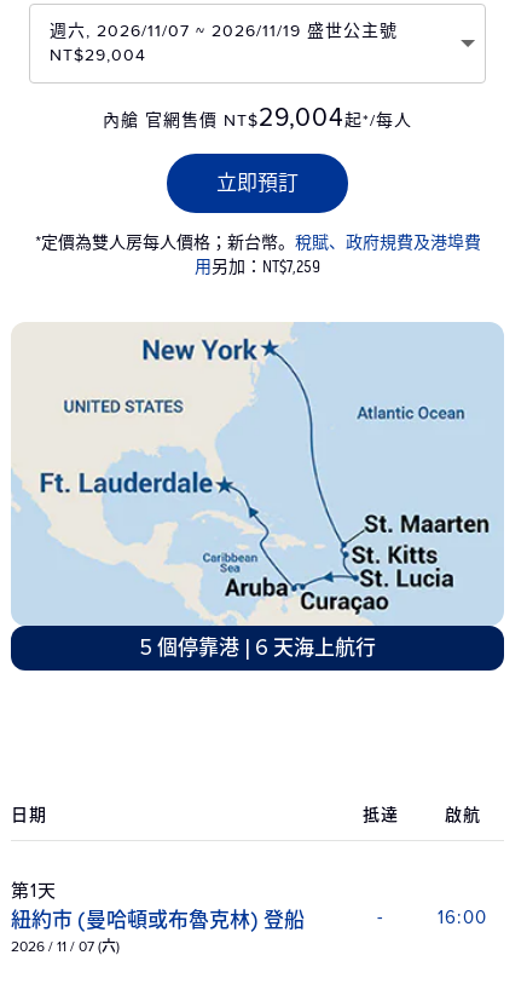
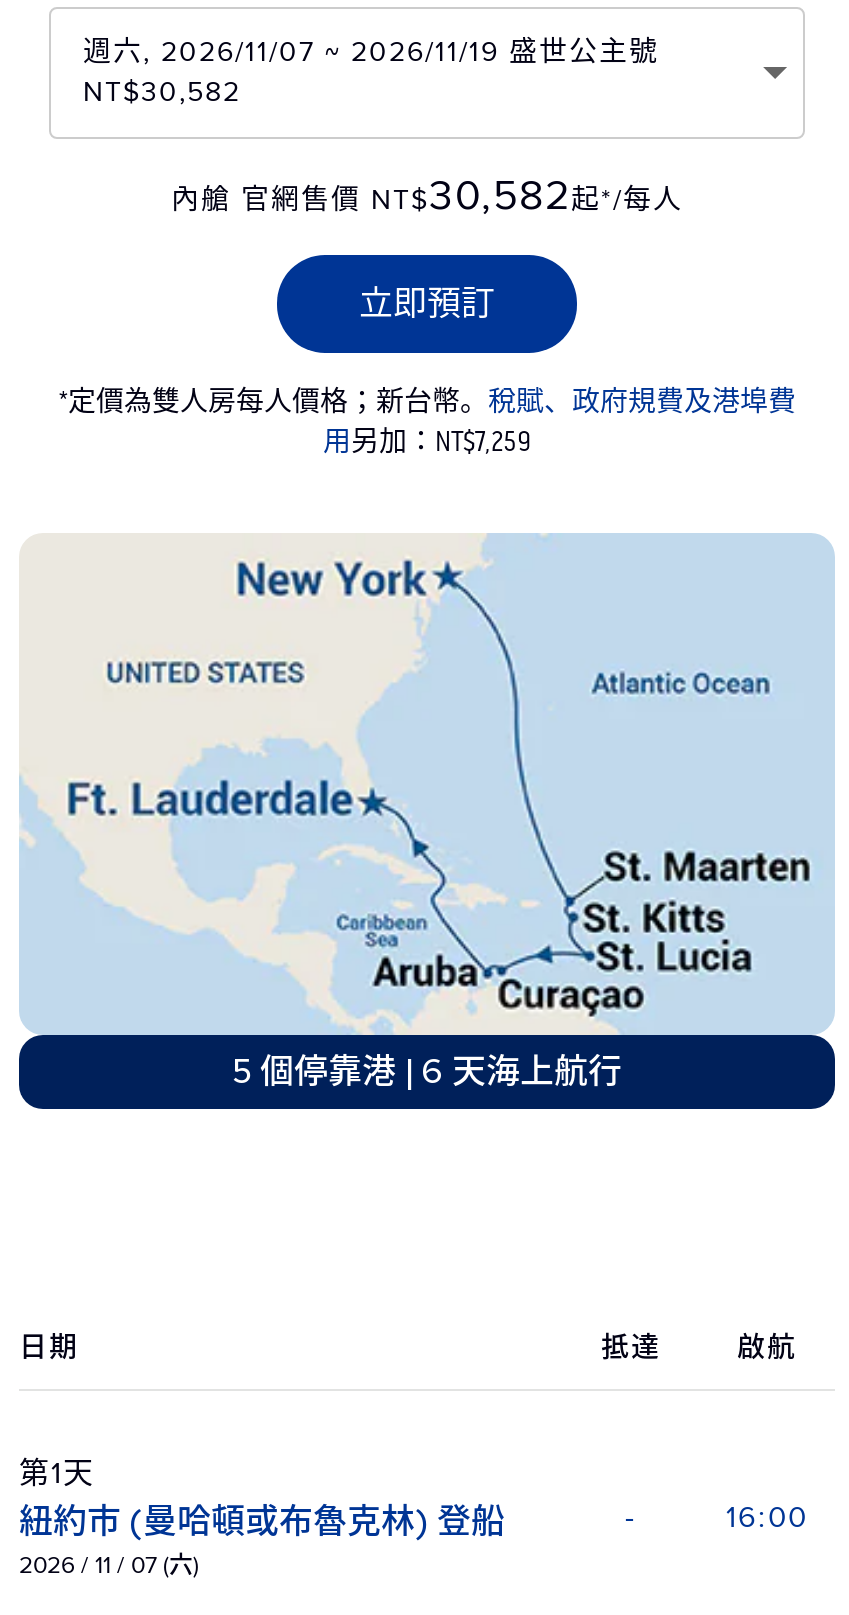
[50,44,146,65] NT$29,004 -> [83,74,241,108] NT$30,582
[103,103,412,133] 內艙 官網售價 NT$29,004起*/每人 -> [171,170,683,220] 內艙 官網售價 NT$30,582起*/每人

